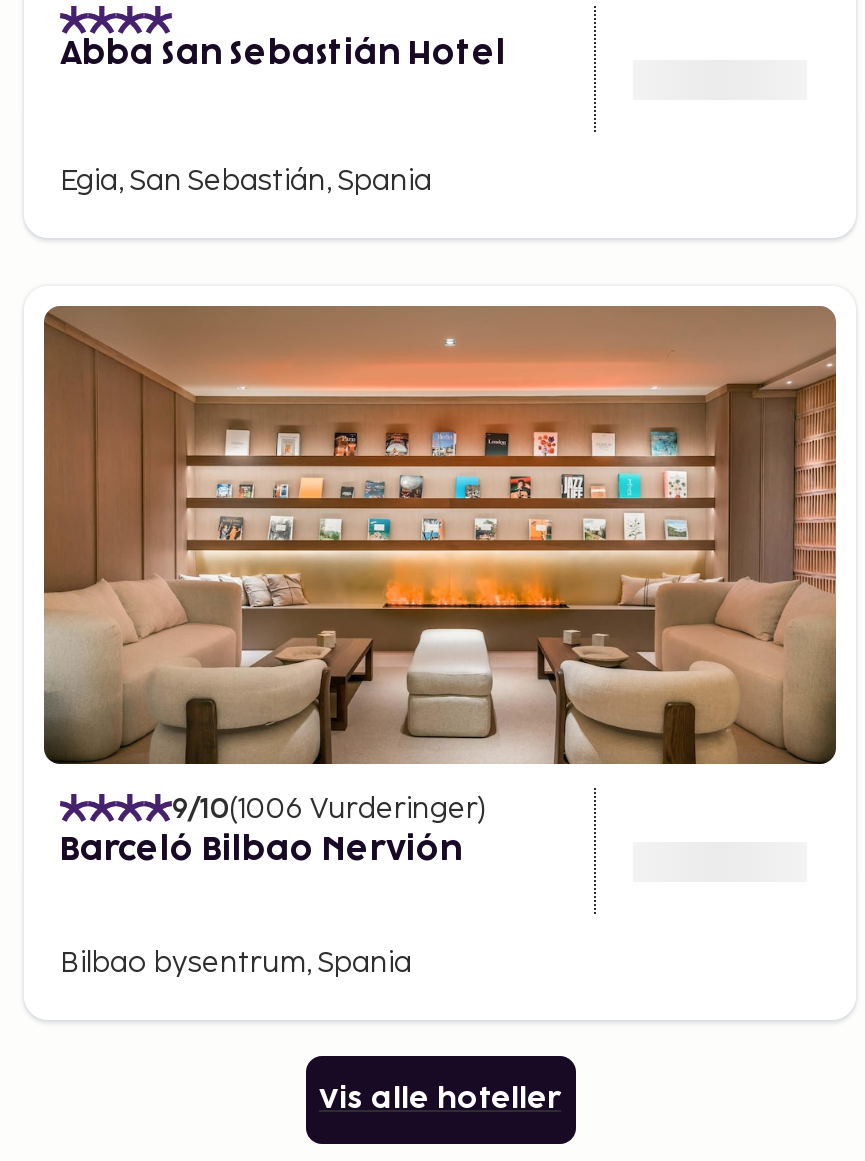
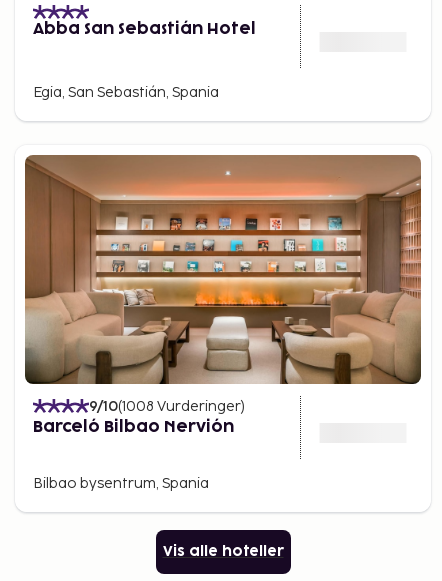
[172,792,486,826] 9/10(1006 Vurderinger) -> [89,398,245,415] 9/10(1008 Vurderinger)

